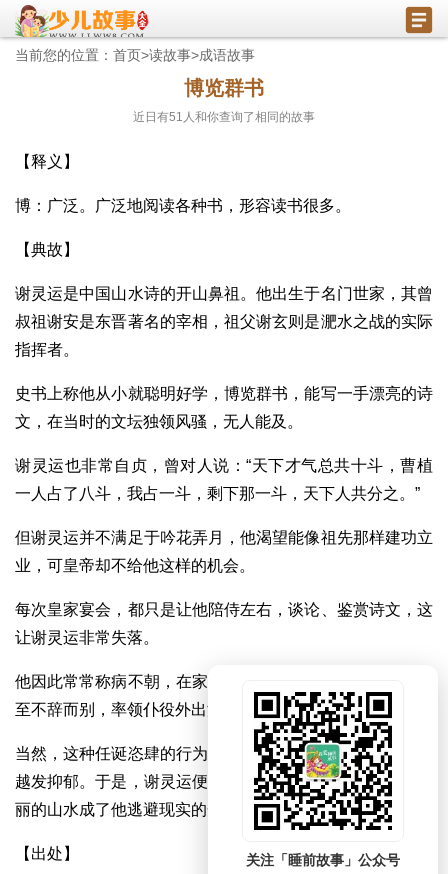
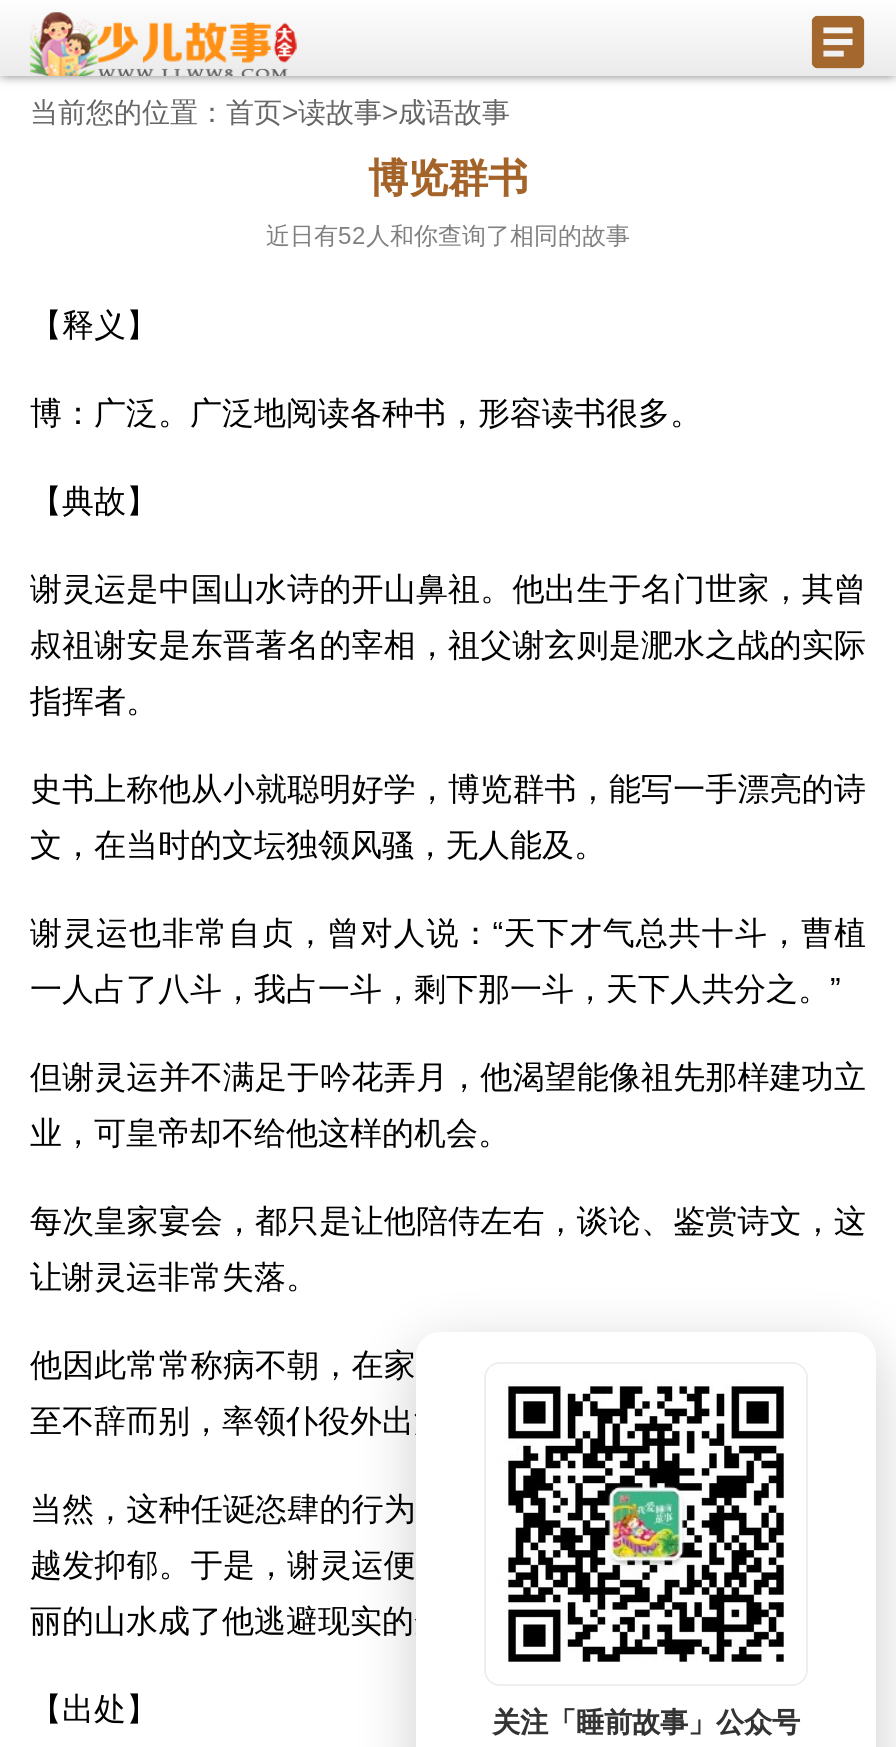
[133,110,315,124] 近日有51人和你查询了相同的故事 -> [266,222,630,250] 近日有52人和你查询了相同的故事

